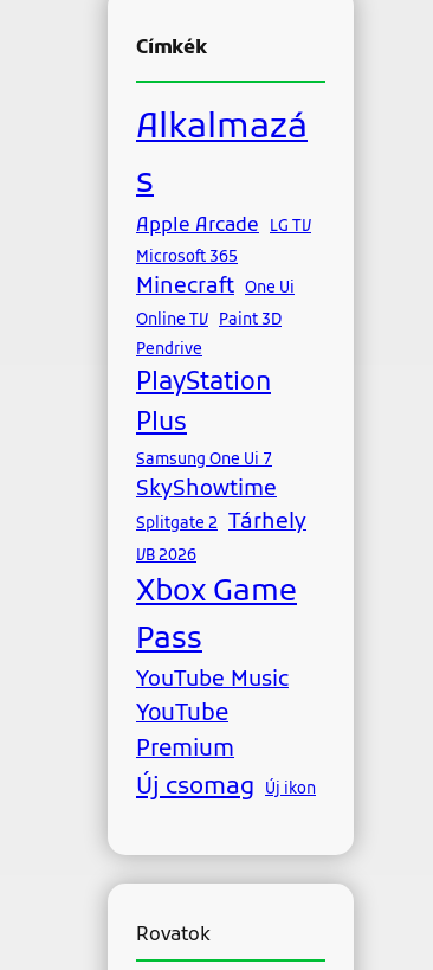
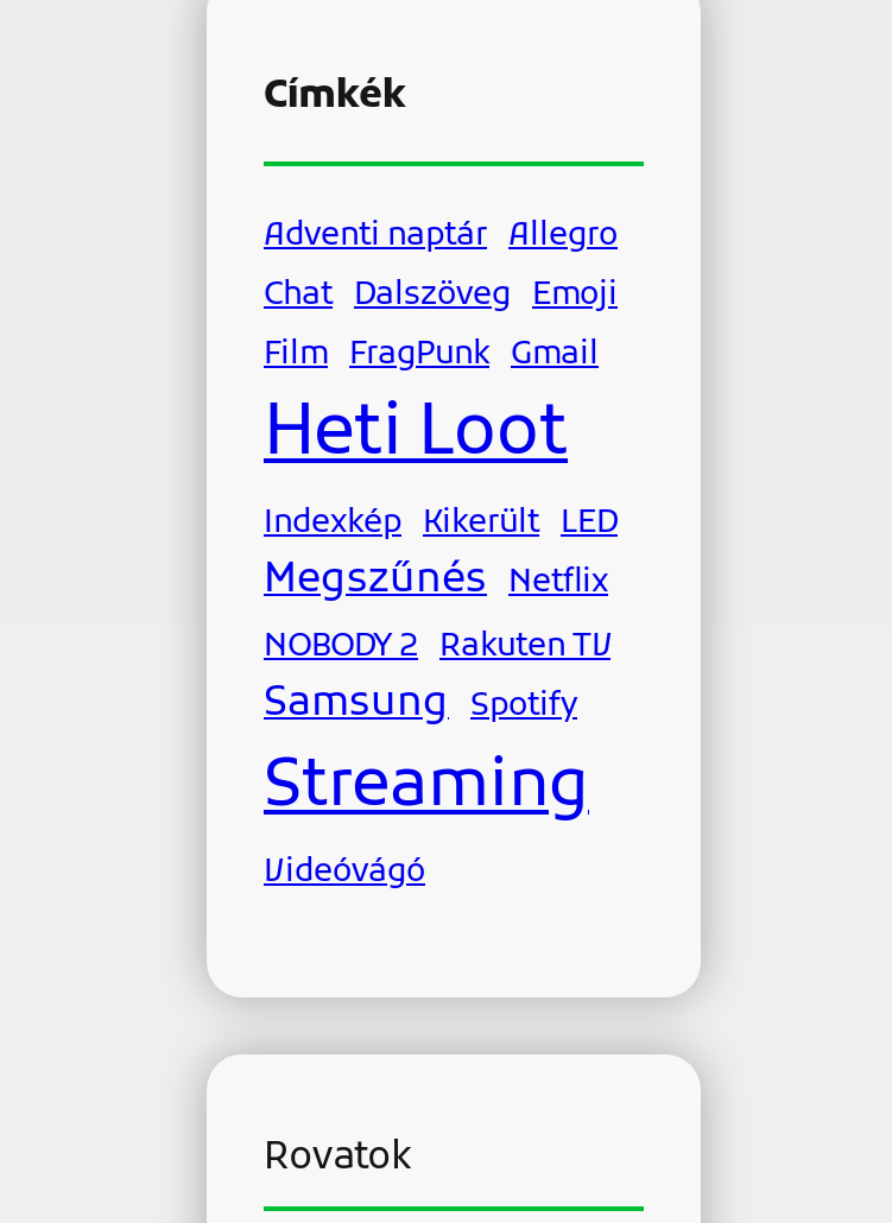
[136,107,316,803] Alkalmazá | s | Apple Arcade LG TV | Microsoft 365 | Minecraft One Ui | Online TV Paint 3D | Pendrive | PlayStation | Plus | Samsung One Ui 7 | SkyShowtime | Splitgate 2 Tárhely | VB 2026 | Xbox Game | Pass | YouTube Music | YouTube | Premium | Új csomag Új ikon -> [264,217,618,894] Adventi naptár Allegro | Chat Dalszöveg Emoji | Film FragPunk Gmail | Heti Loot | Indexkép Kikerült LED | Megszűnés Netflix | NOBODY 2 Rakuten TV | Samsung Spotify | Streaming | Videóvágó

